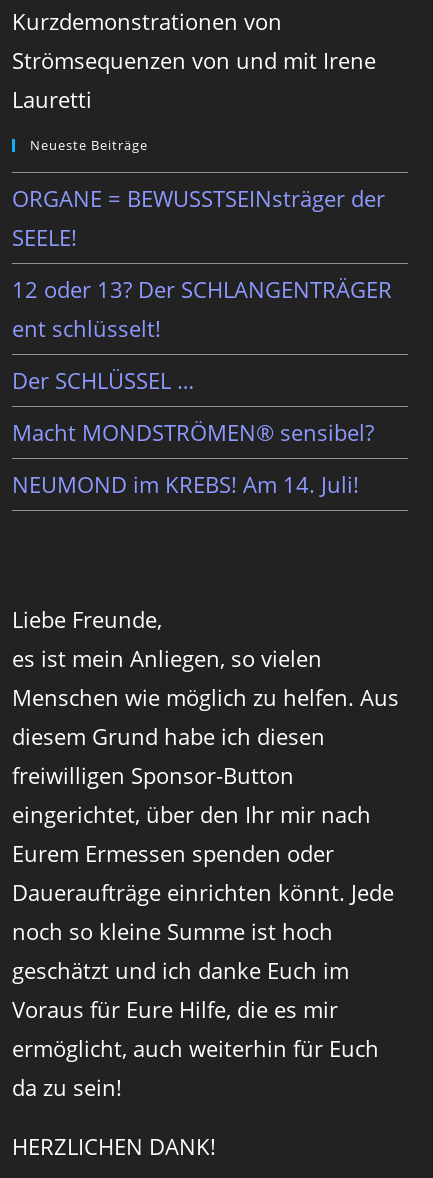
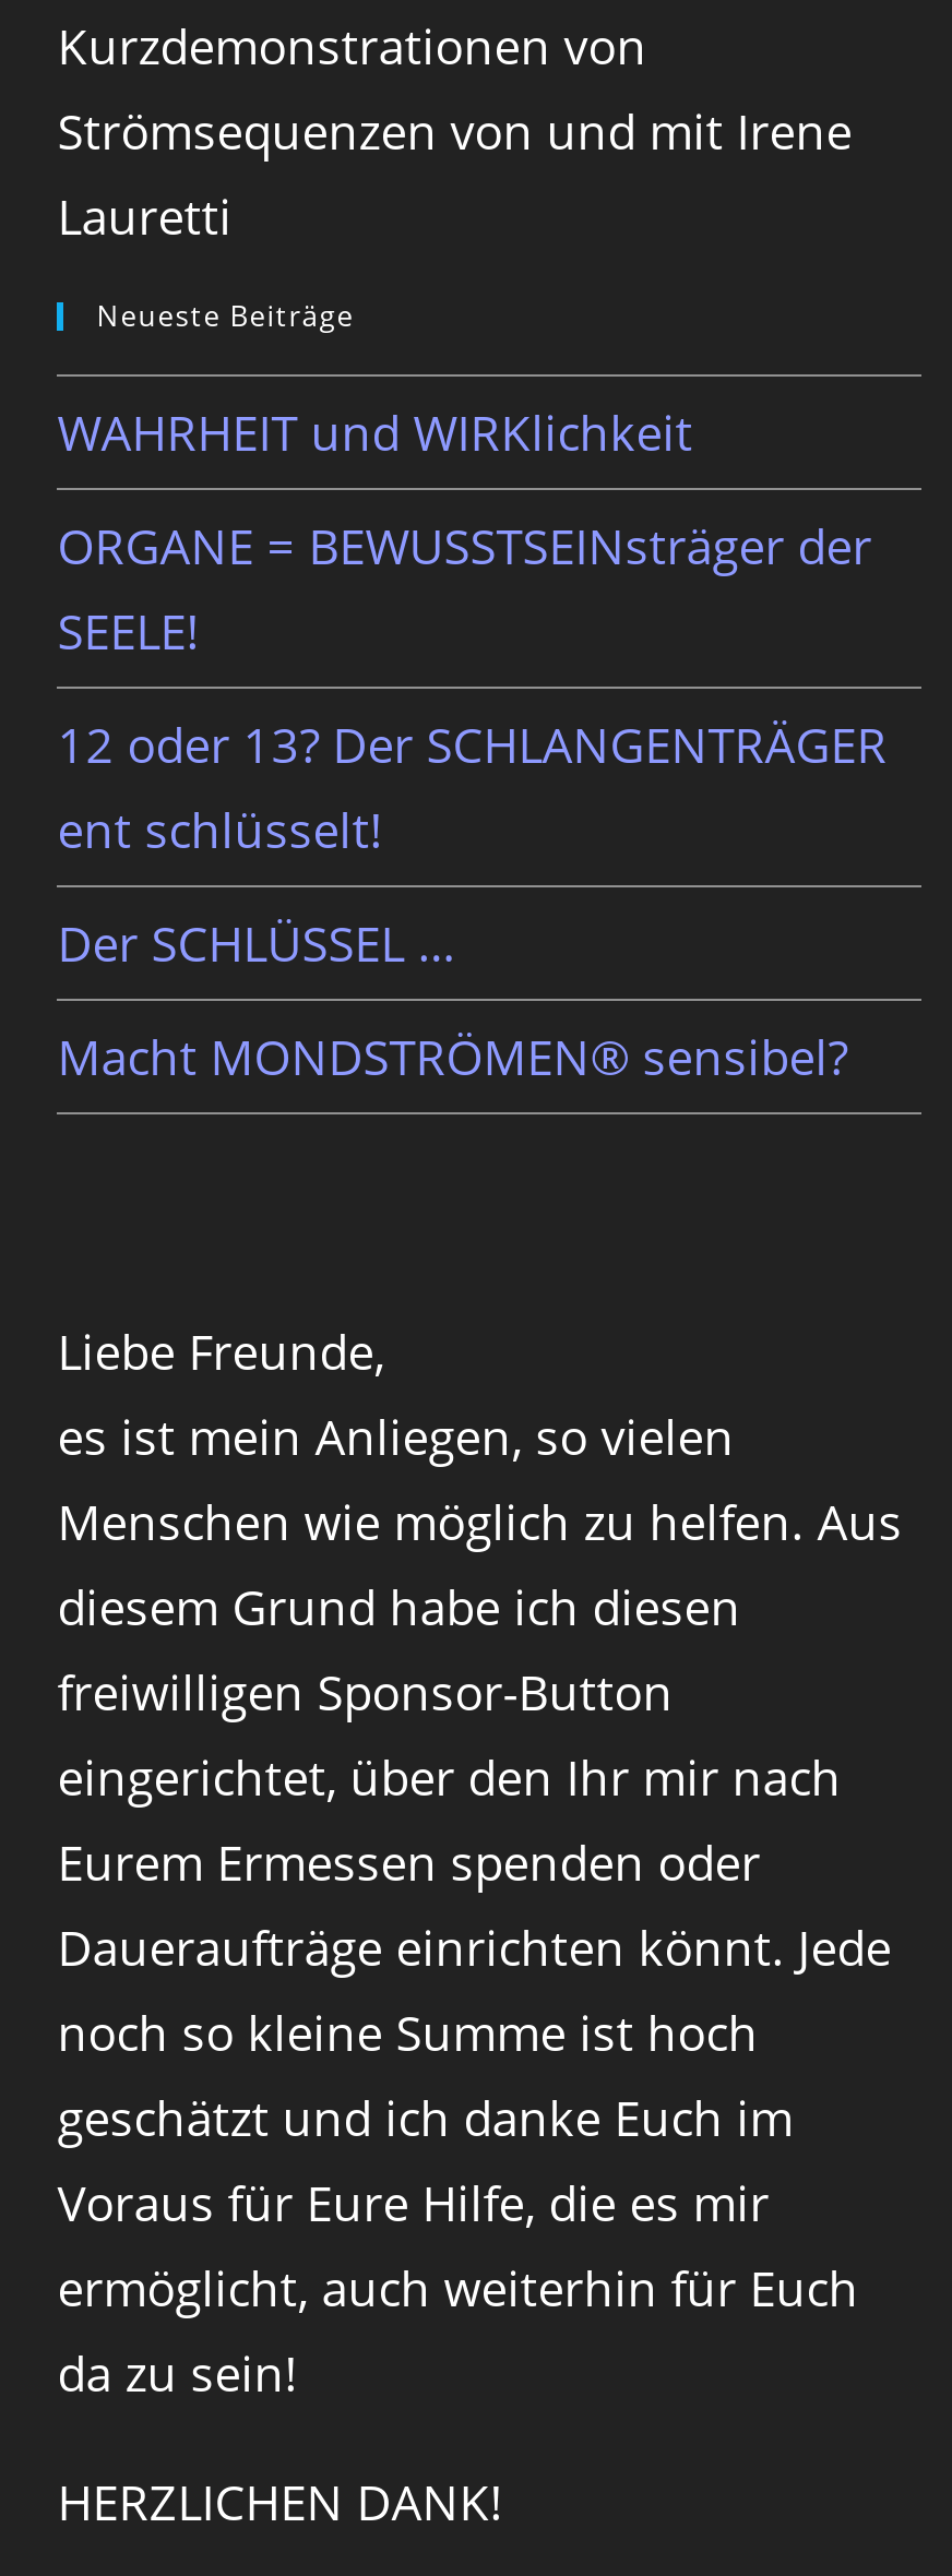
none -> [57,398,693,463] WAHRHEIT und WIRKlichkeit
moved [12,183,392,447] -> [57,511,887,1087]: ORGANE = BEWUSSTSEINsträger der | SEELE! | 12 oder 13? Der SCHLANGENTRÄGER | ent schlüsselt! | Der SCHLÜSSEL … | Macht MONDSTRÖMEN® sensibel?
[12,469,359,499] NEUMOND im KREBS! Am 14. Juli! -> none

